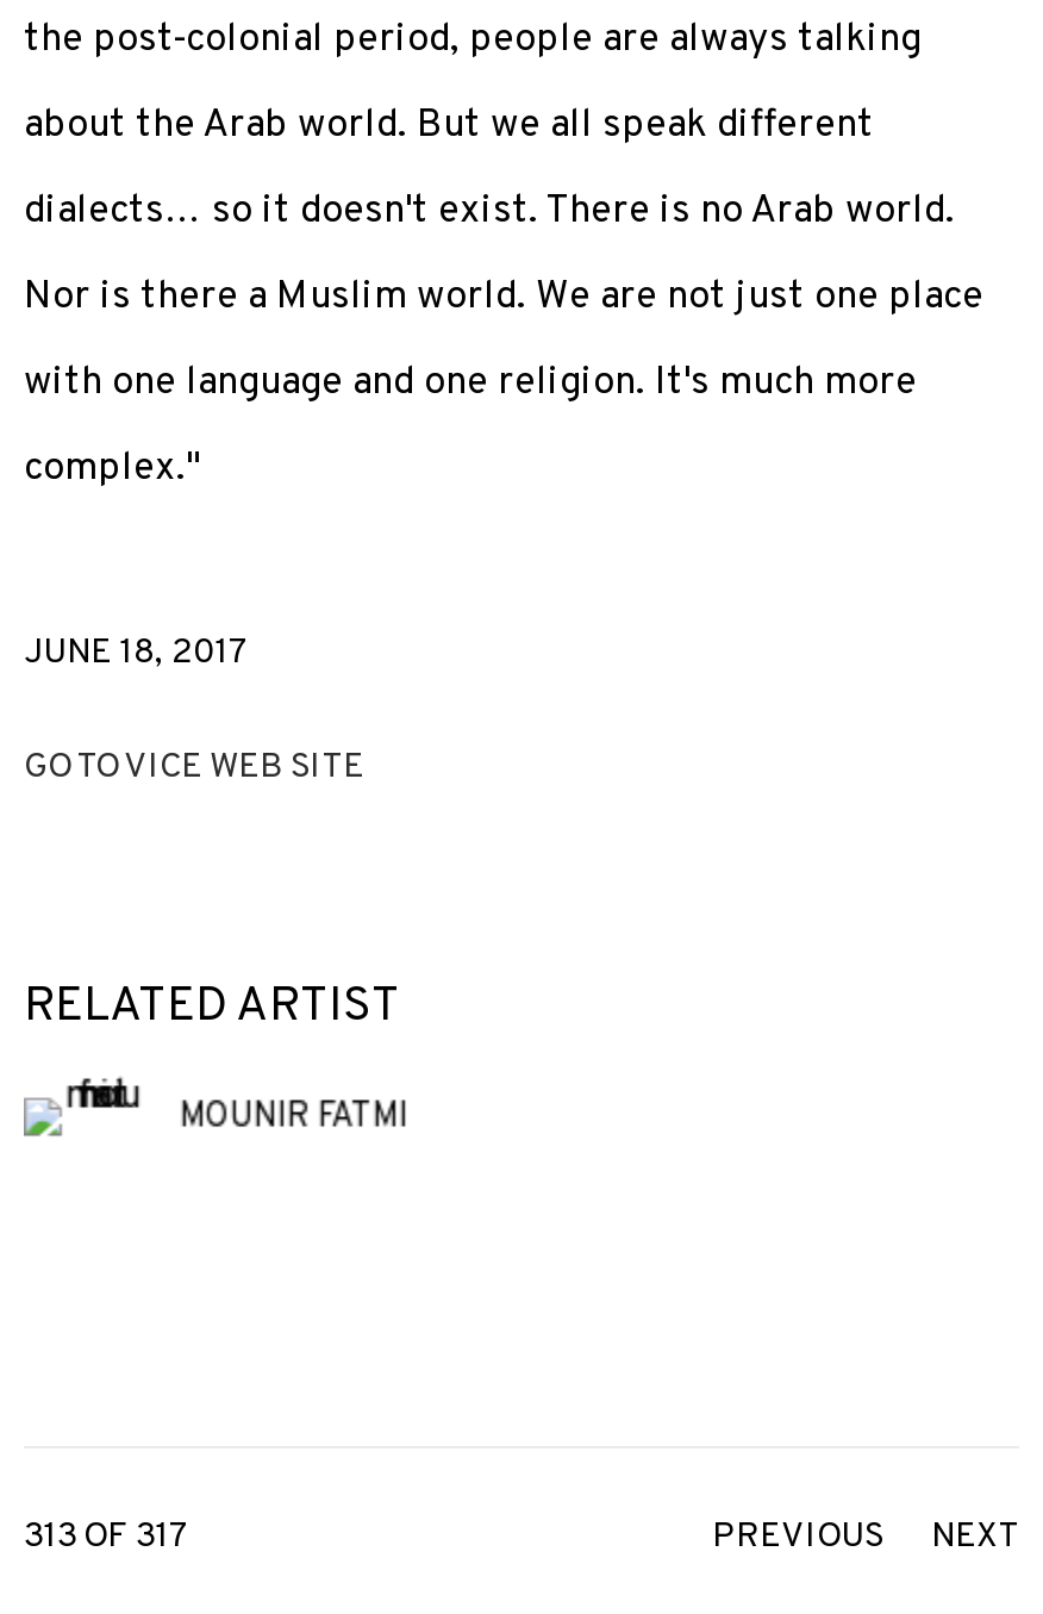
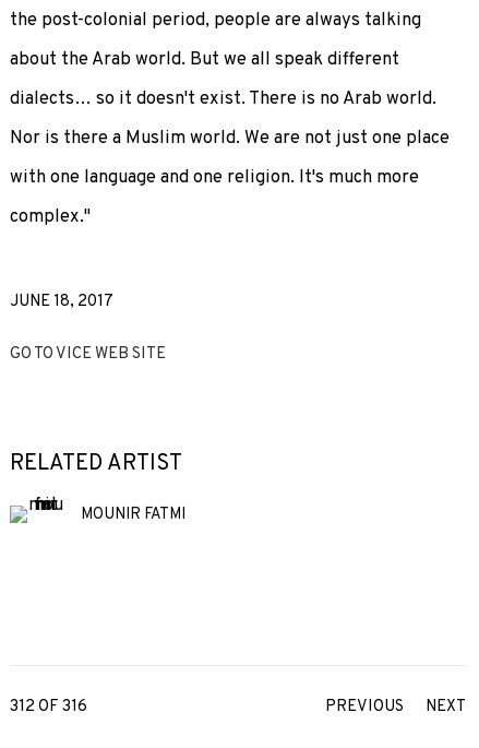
[24,1516,191,1561] 313 OF 317 -> [10,697,87,718] 312 OF 316

